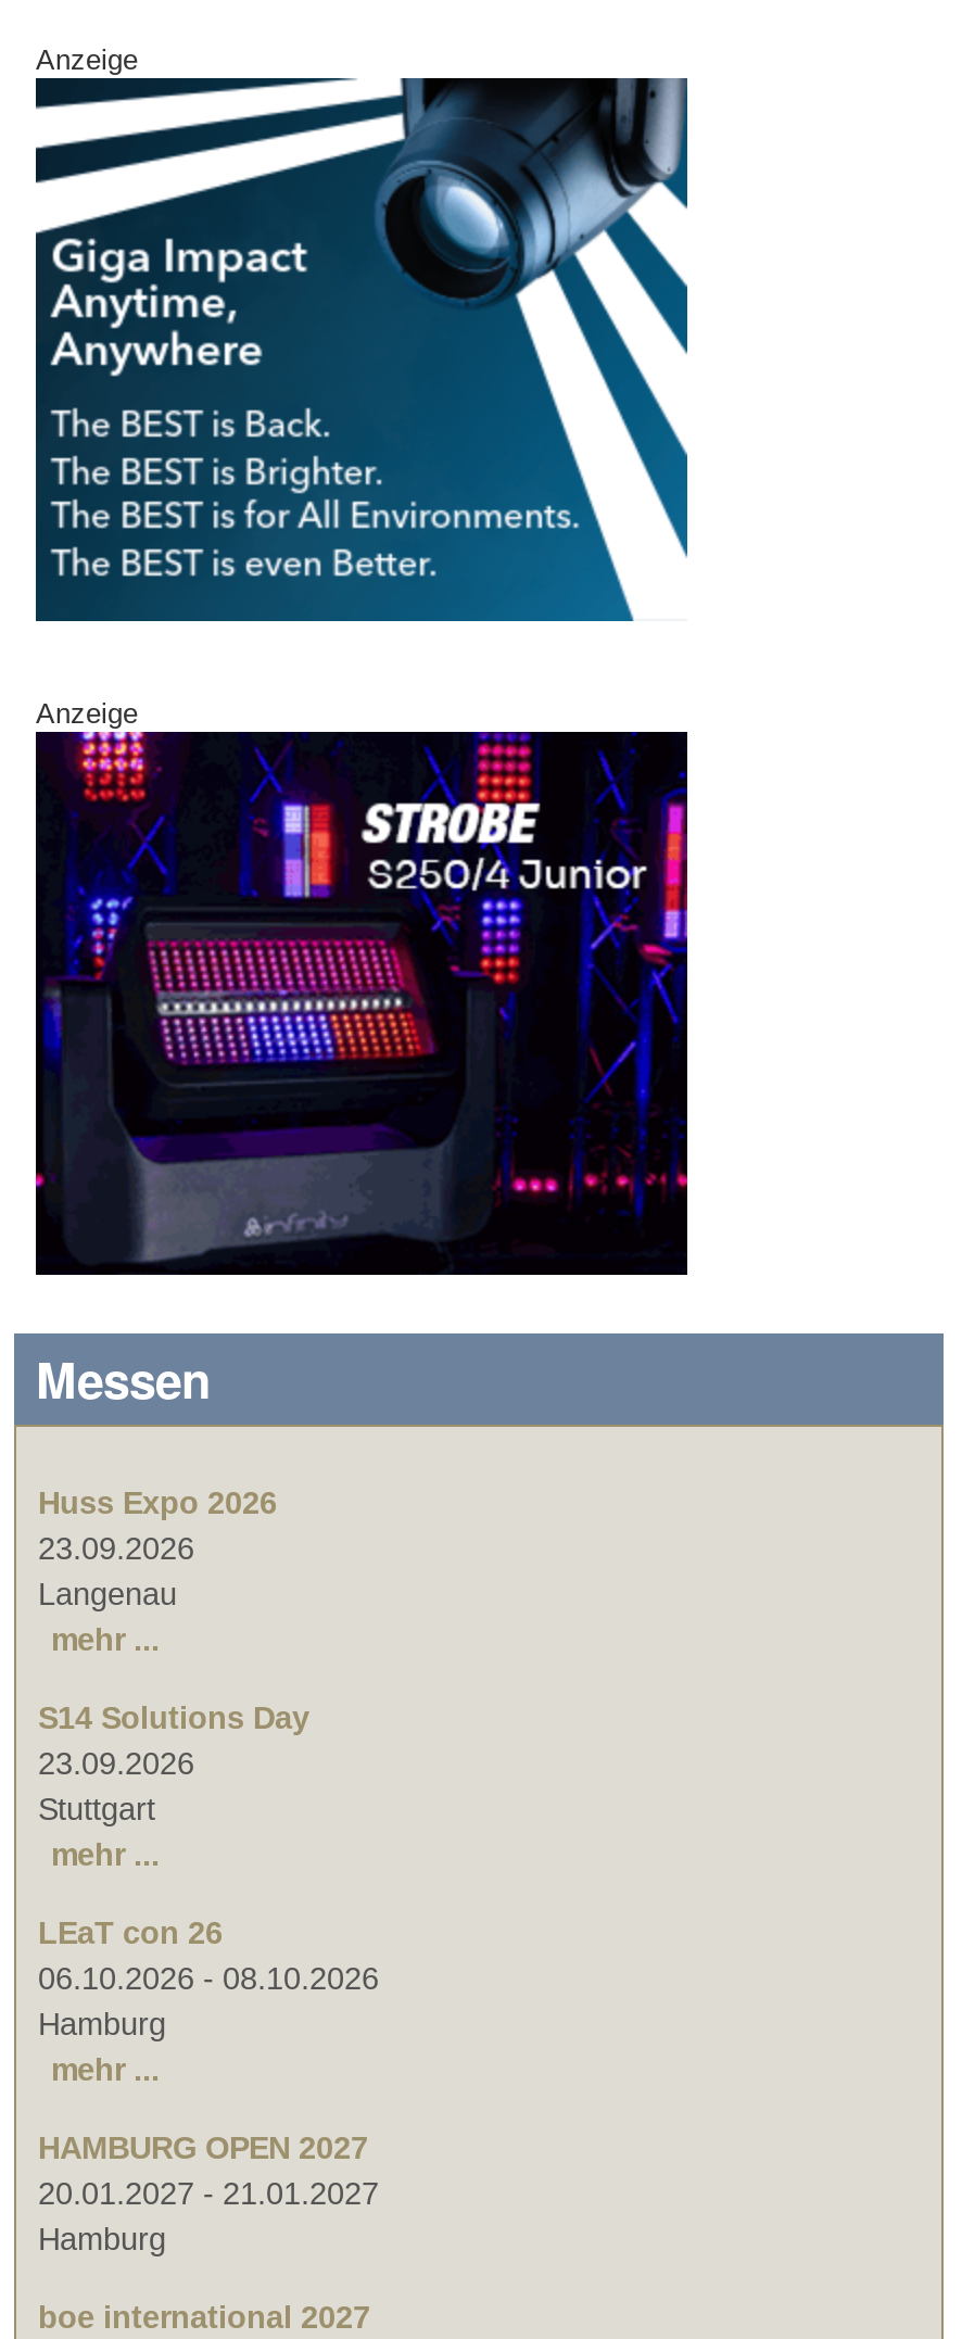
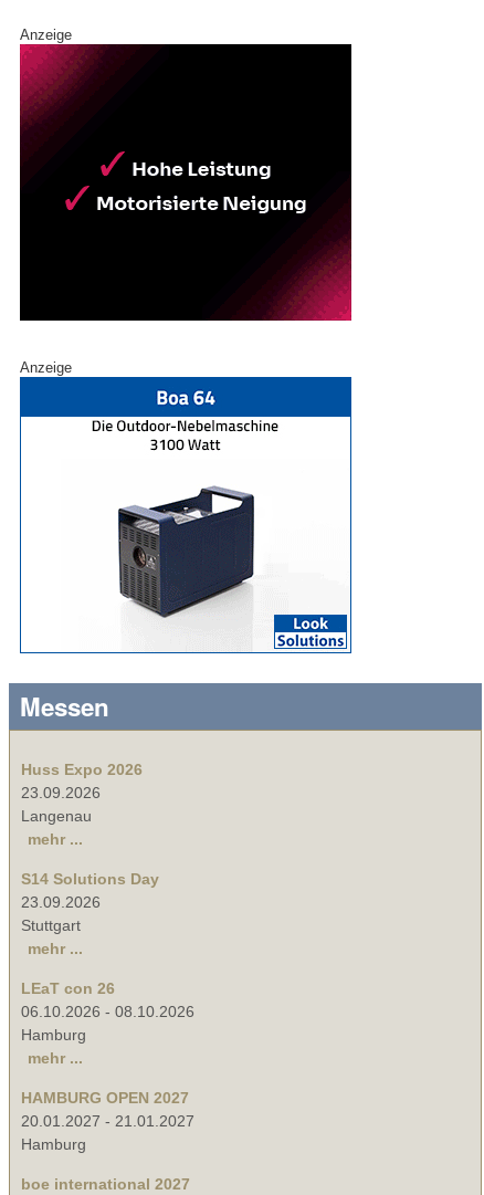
[34,76,689,623] [image] -> [19,43,353,322] [image]
[34,730,689,1277] [image] -> [19,376,353,654] [image]

